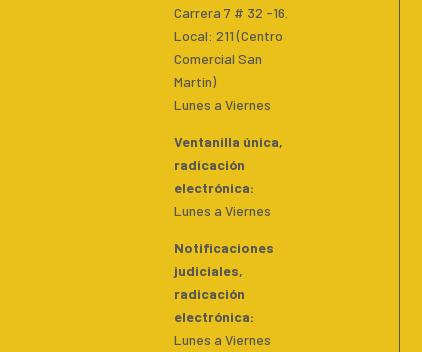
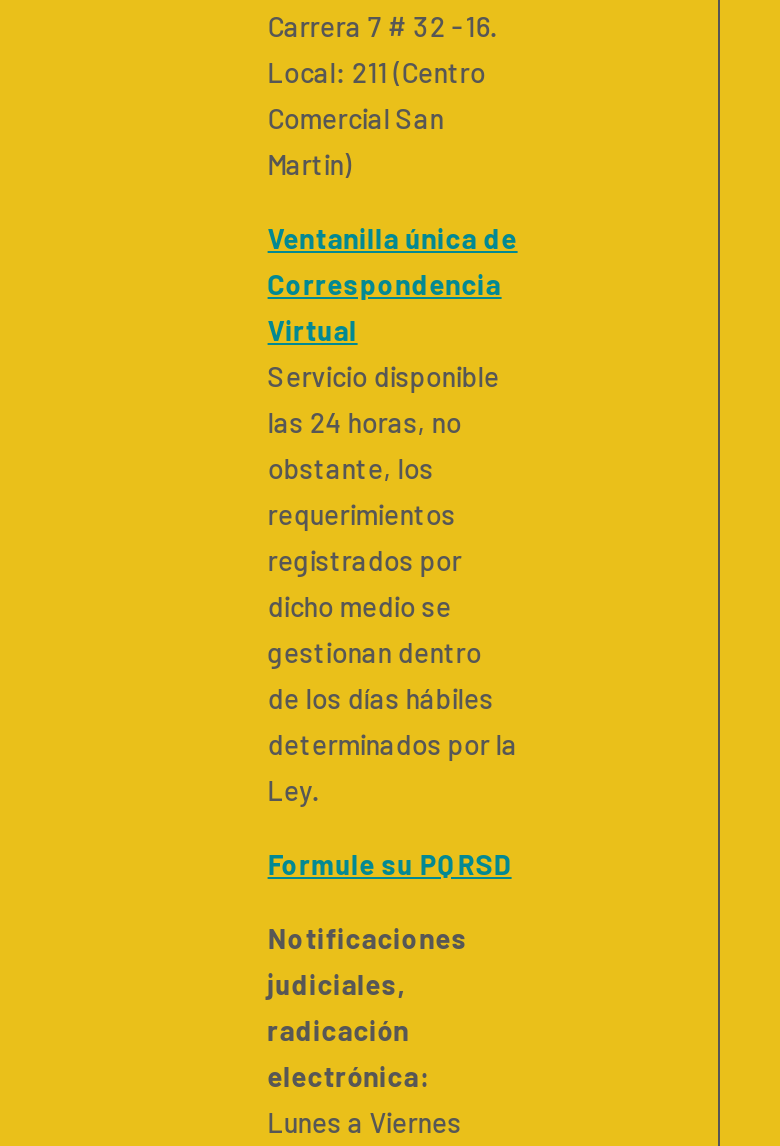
[174,96,271,113] Lunes a Viernes -> [268,221,518,807] Ventanilla única de | Correspondencia | Virtual | Servicio disponible | las 24 horas, no | obstante, los | requerimientos | registrados por | dicho medio se | gestionan dentro | de los días hábiles | determinados por la | Ley.
[174,133,283,219] Ventanilla única, | radicación | electrónica: | Lunes a Viernes -> [268,847,512,881] Formule su PQRSD

